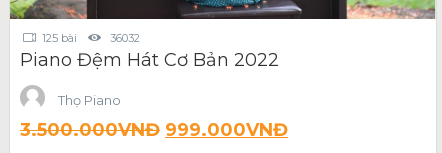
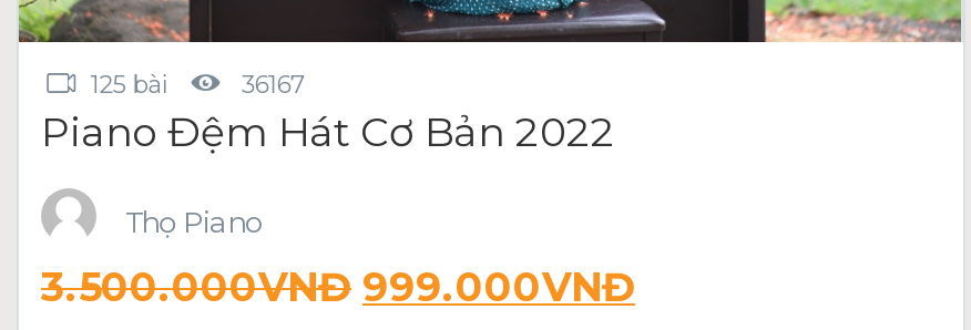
[110,30,140,44] 36032 -> [241,68,303,99] 36167

